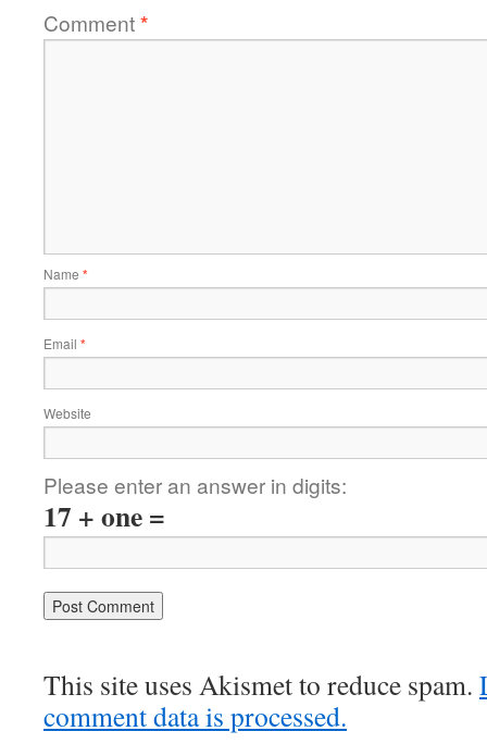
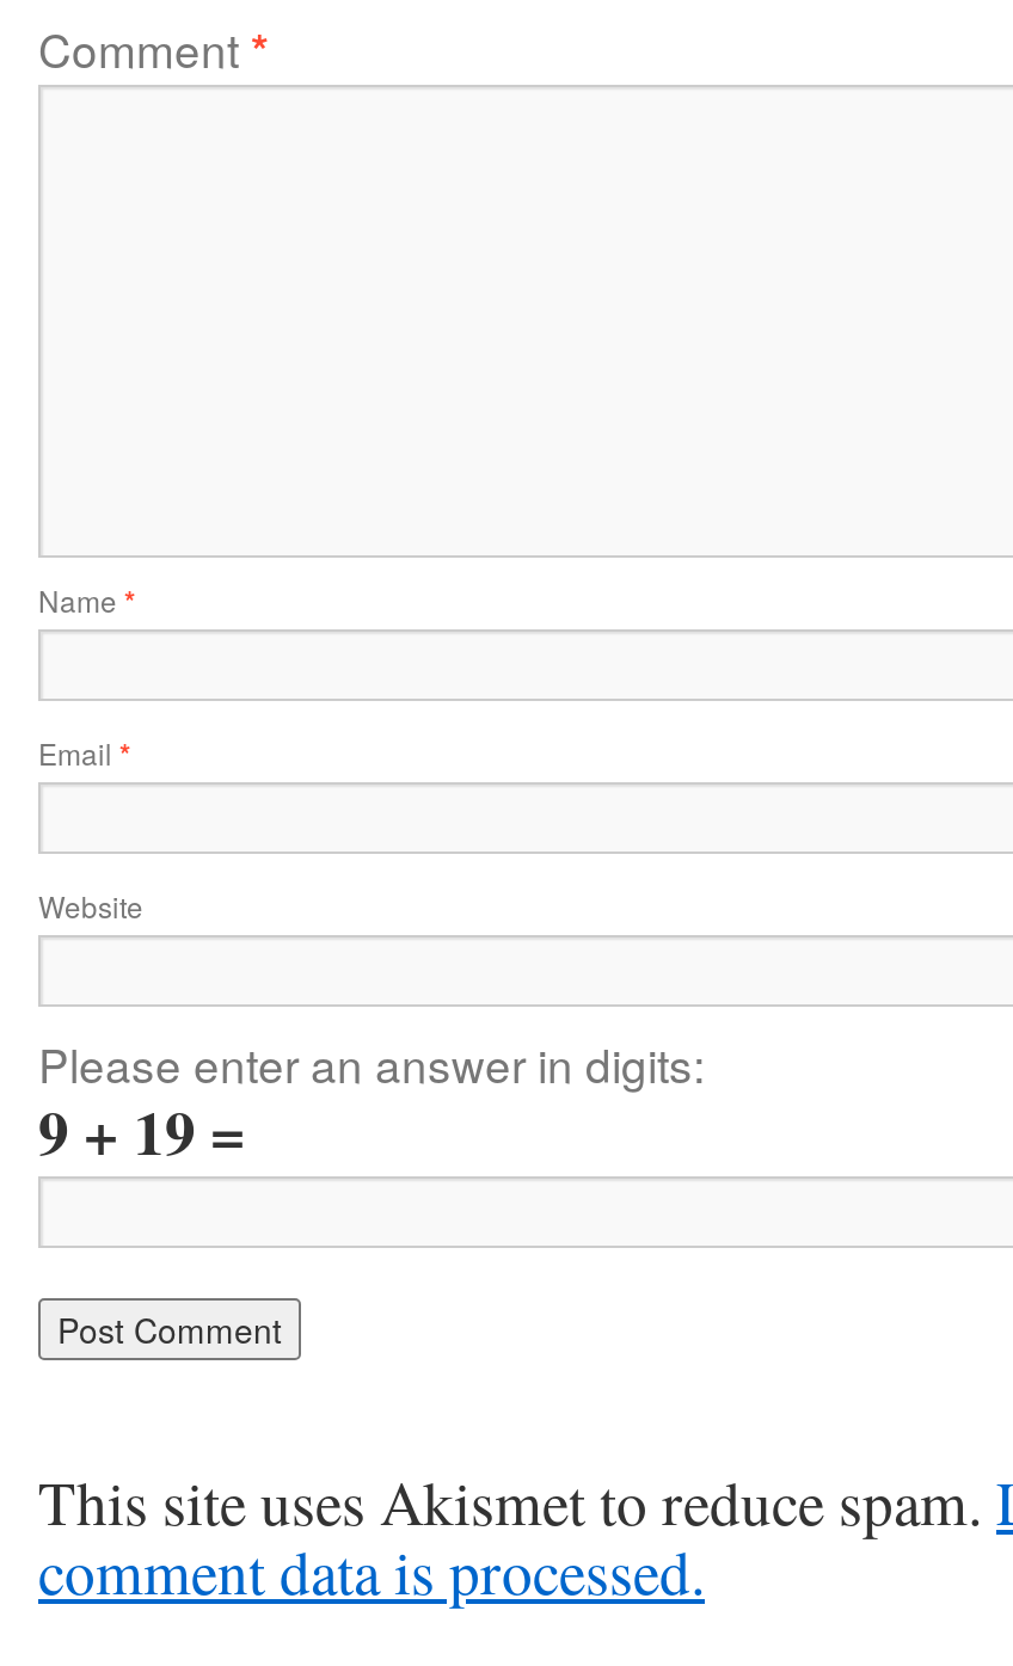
[43,495,165,536] 17 + one = -> [38,1086,246,1177] 9 + 19 =

